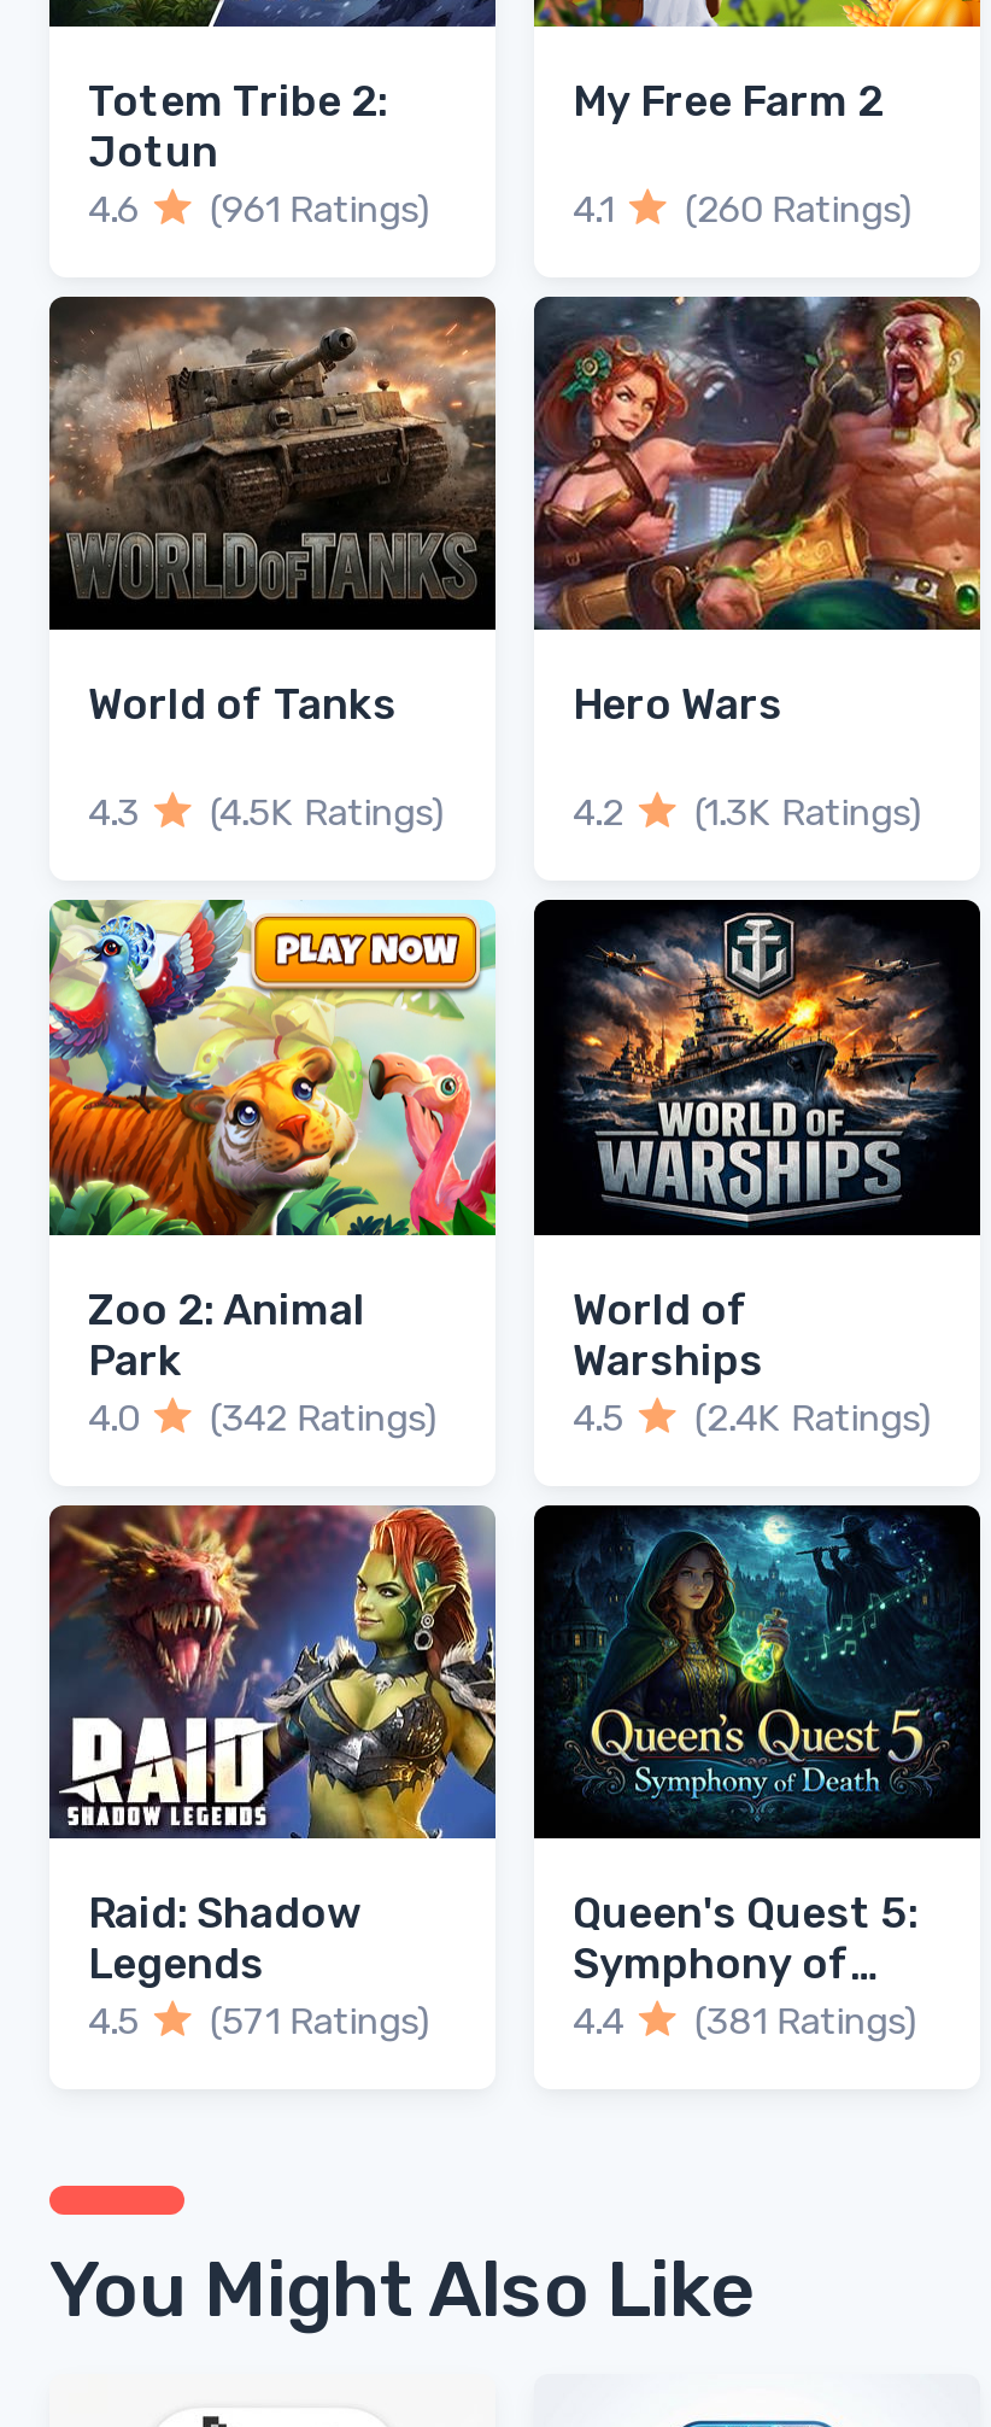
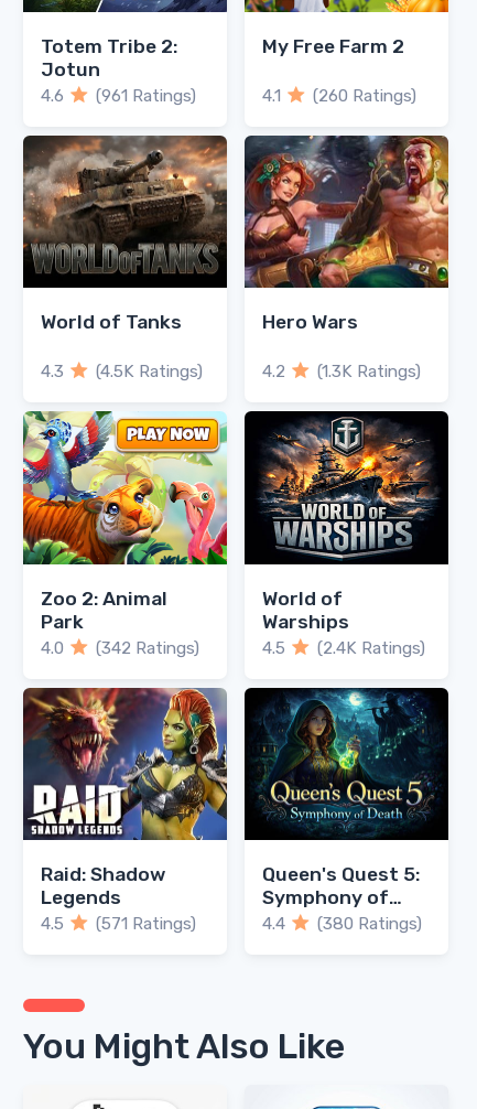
[694,2001,916,2045] (381 Ratings) -> [318,914,422,934] (380 Ratings)

